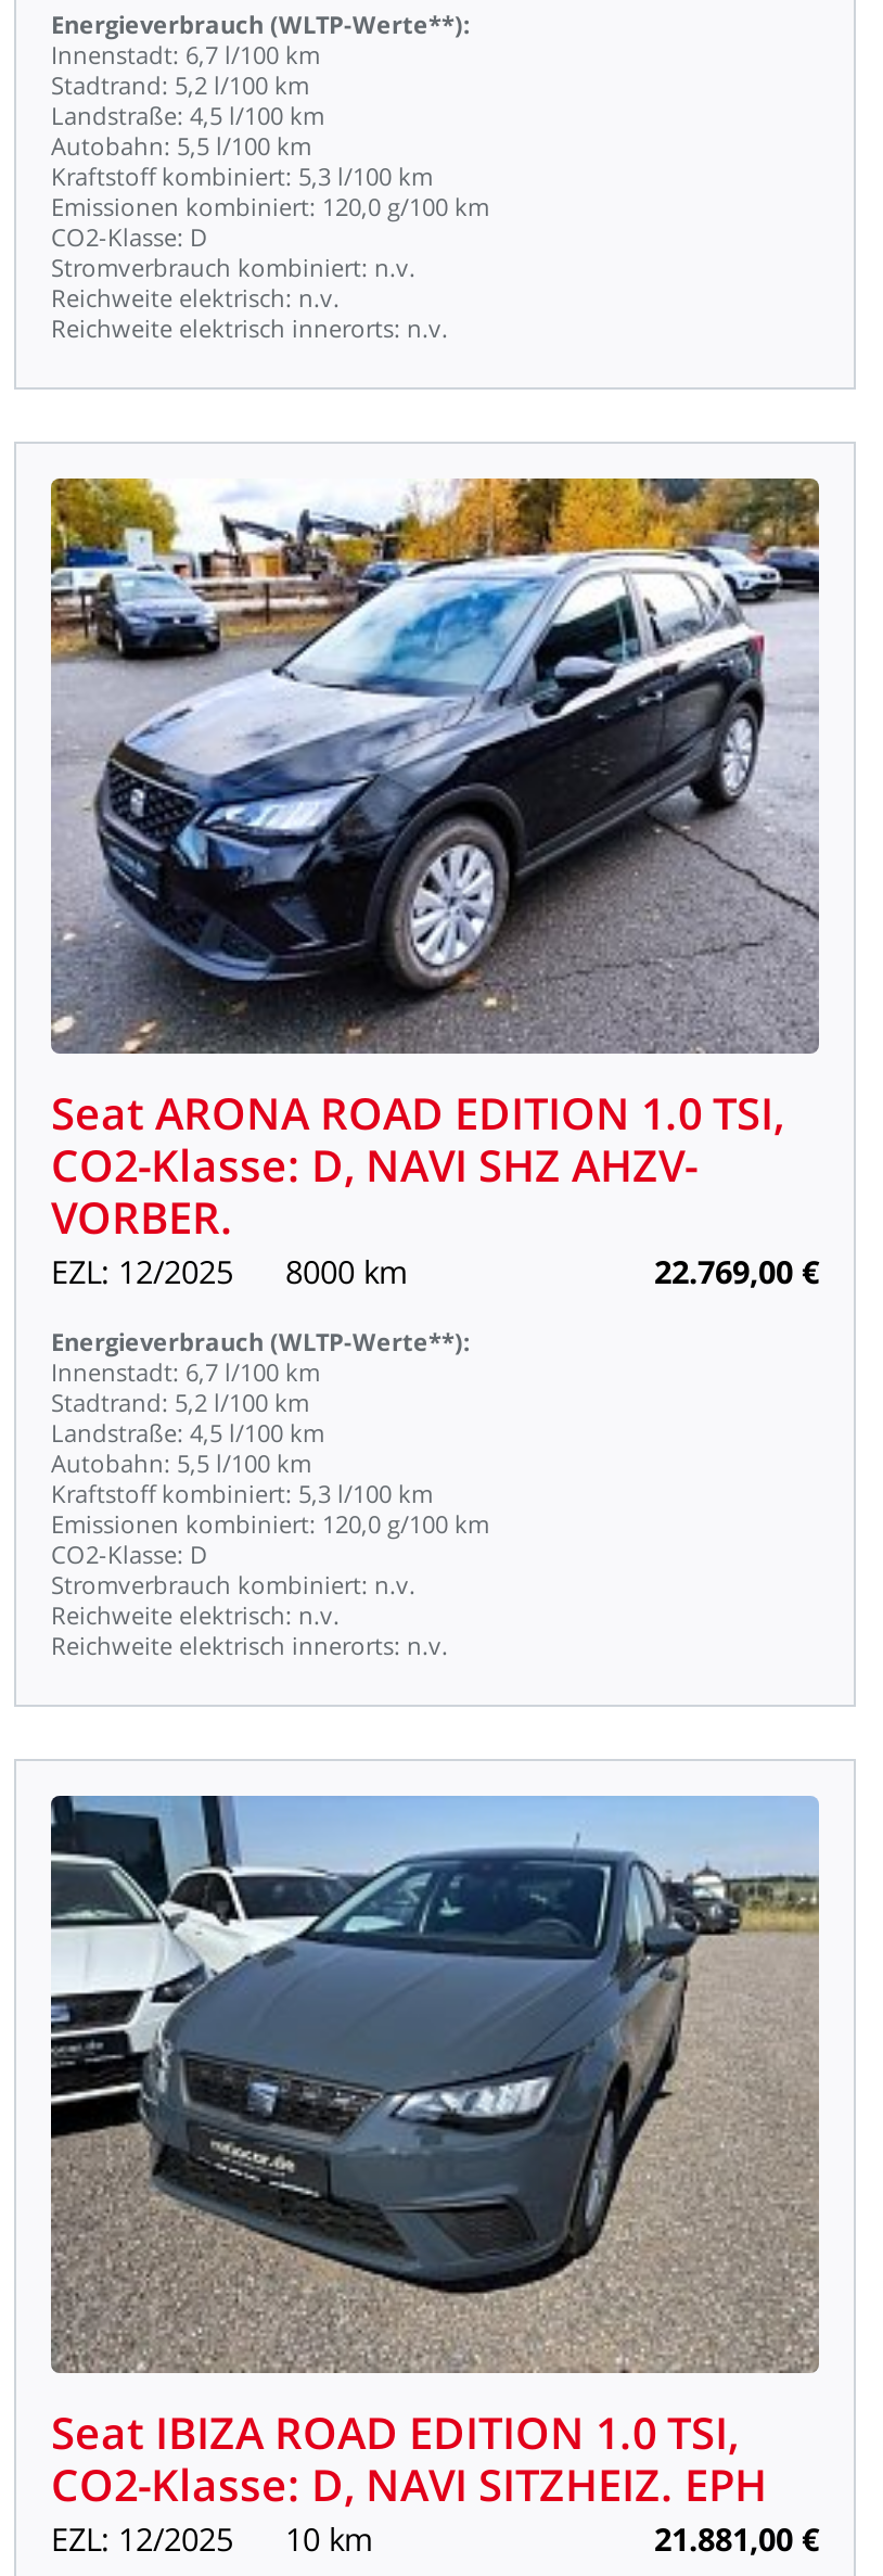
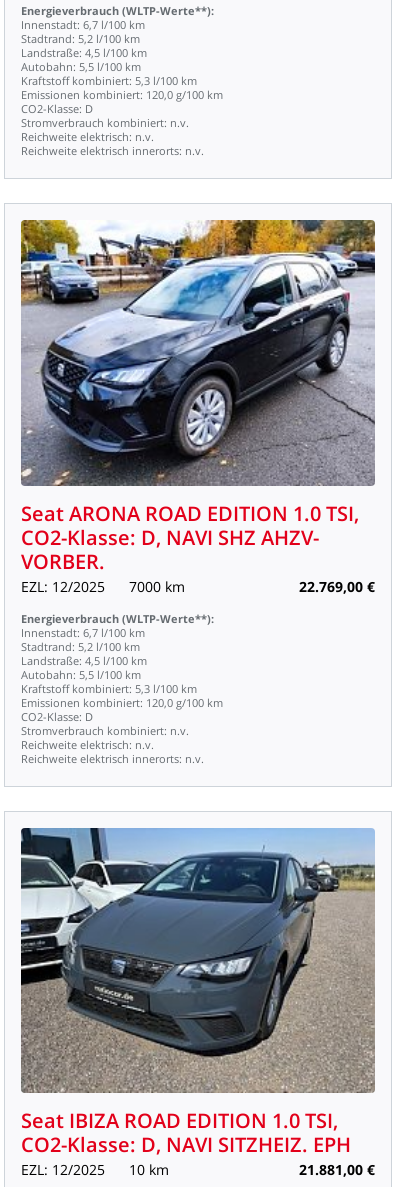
[51,1251,407,1292] EZL: 12/2025 8000 km -> [21,576,185,595] EZL: 12/2025 7000 km

